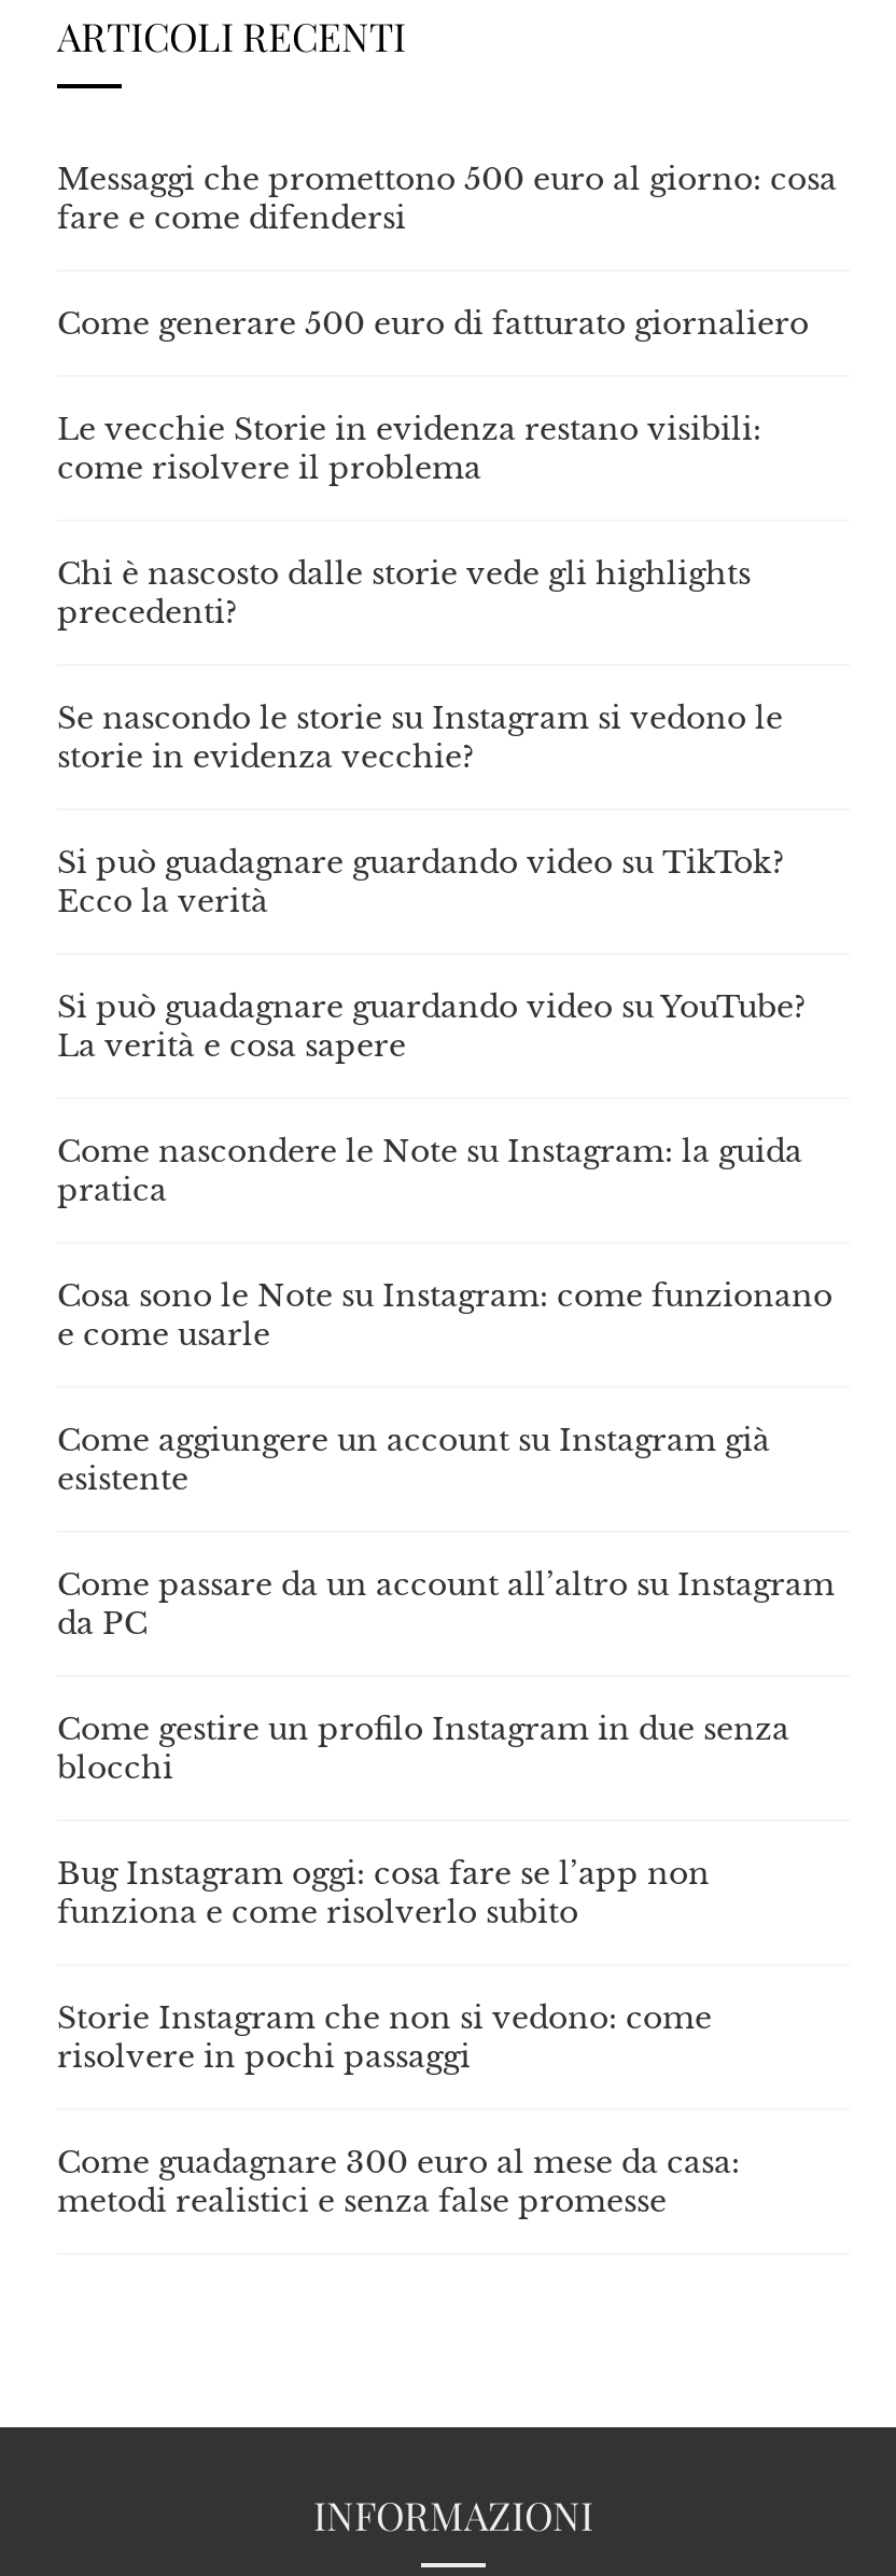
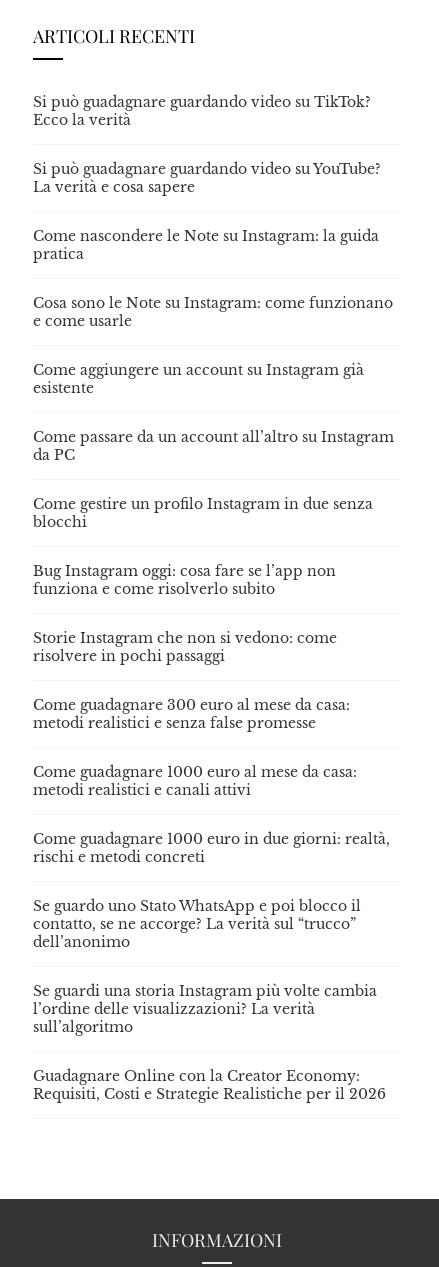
[57,158,837,775] Messaggi che promettono 500 euro al giorno: cosa | fare e come difendersi | Come generare 500 euro di fatturato giornaliero | Le vecchie Storie in evidenza restano visibili: | come risolvere il problema | Chi è nascosto dalle storie vede gli highlights | precedenti? | Se nascondo le storie su Instagram si vedono le | storie in evidenza vecchie? -> none
moved [57,842,835,2219] -> [33,92,394,731]: Si può guadagnare guardando video su TikTok? | Ecco la verità | Si può guadagnare guardando video su YouTube? | ... | Come guadagnare 300 euro al mese da casa: | metodi realistici e senza false promesse
none -> [33,762,390,1102] Come guadagnare 1000 euro al mese da casa: | metodi realistici e canali attivi | Come guadagnare 1000 euro in due giorni: realtà, | rischi e metodi concreti | Se guardo uno Stato WhatsApp e poi blocco il | contatto, se ne accorge? La verità sul “trucco” | dell’anonimo | Se guardi una storia Instagram più volte cambia | l’ordine delle visualizzazioni? La verità | sull’algoritmo | Guadagnare Online con la Creator Economy: | Requisiti, Costi e Strategie Realistiche per il 2026

